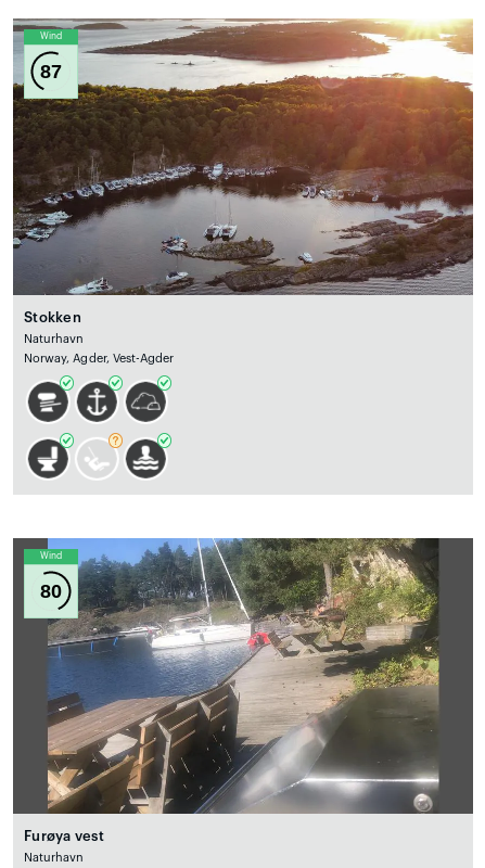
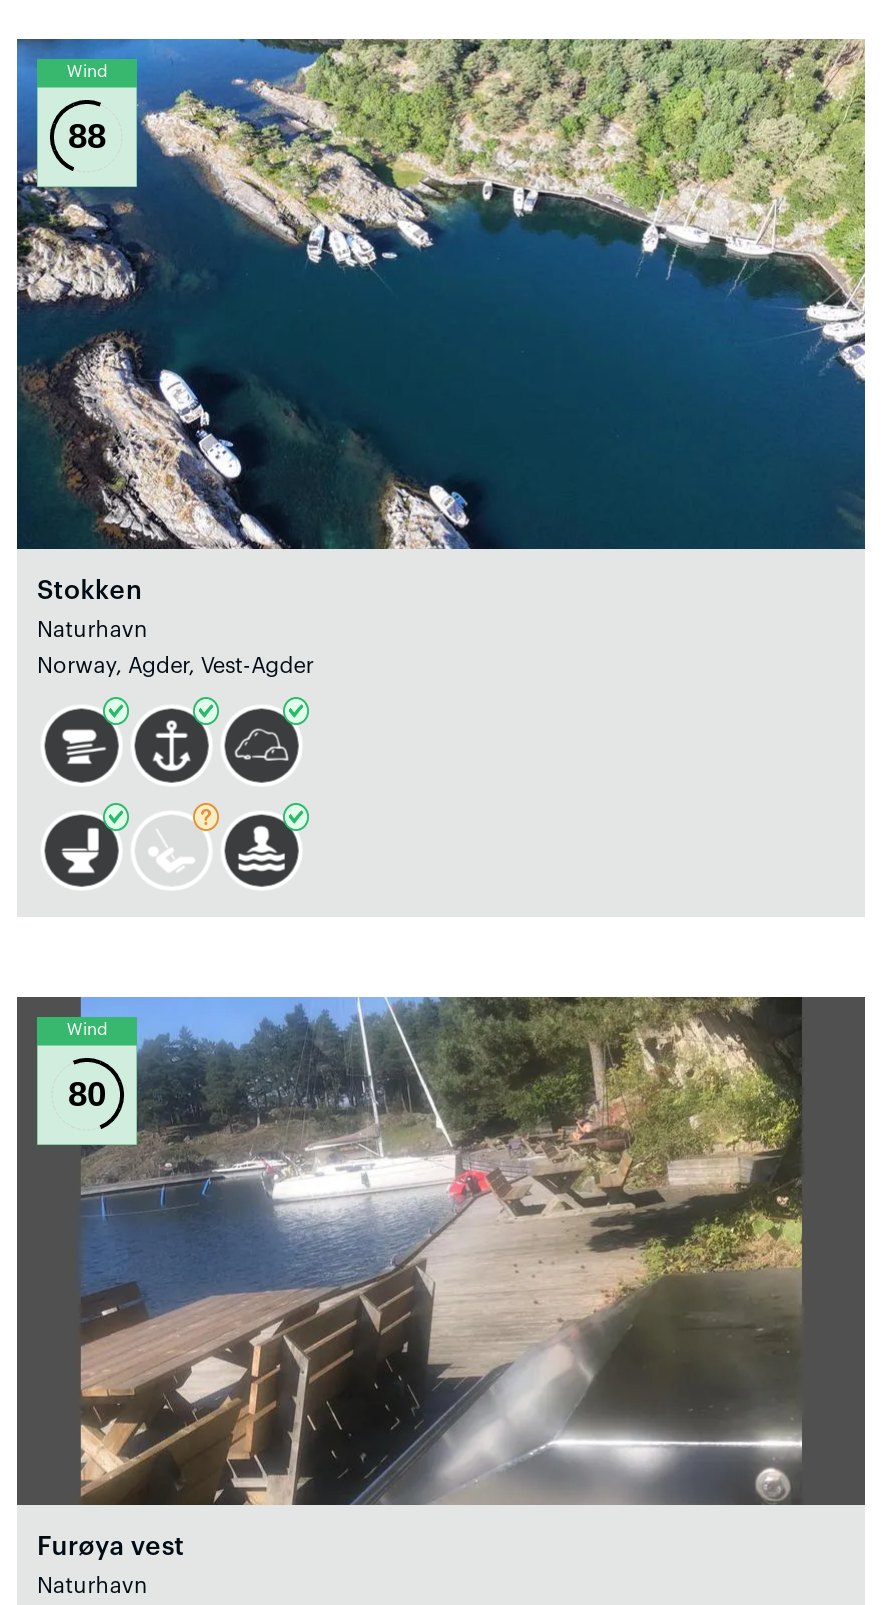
[12,17,474,296] [image] | 87 -> [15,37,867,551] [image] | 88

